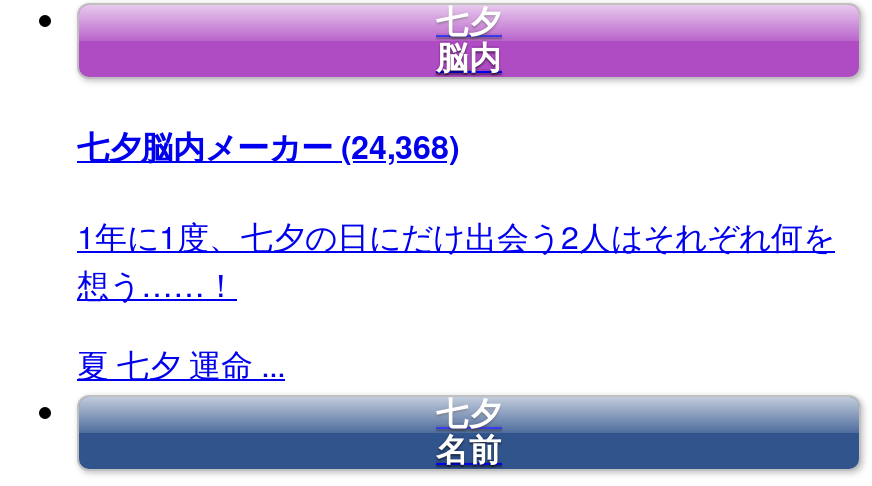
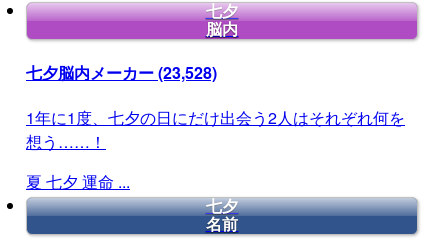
[77,122,459,168] 七夕脳内メーカー(24,368) -> [26,61,217,84] 七夕脳内メーカー(23,528)

